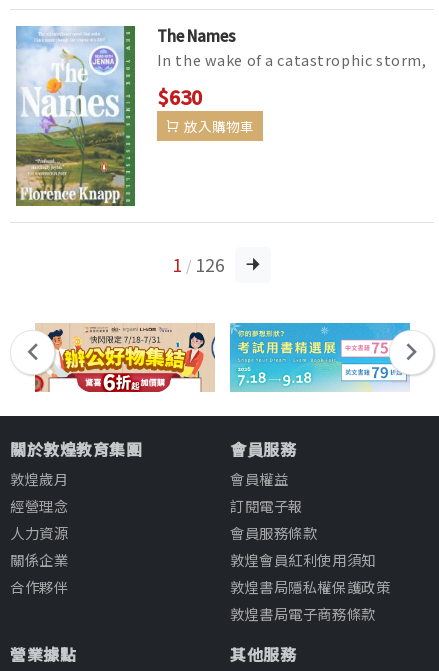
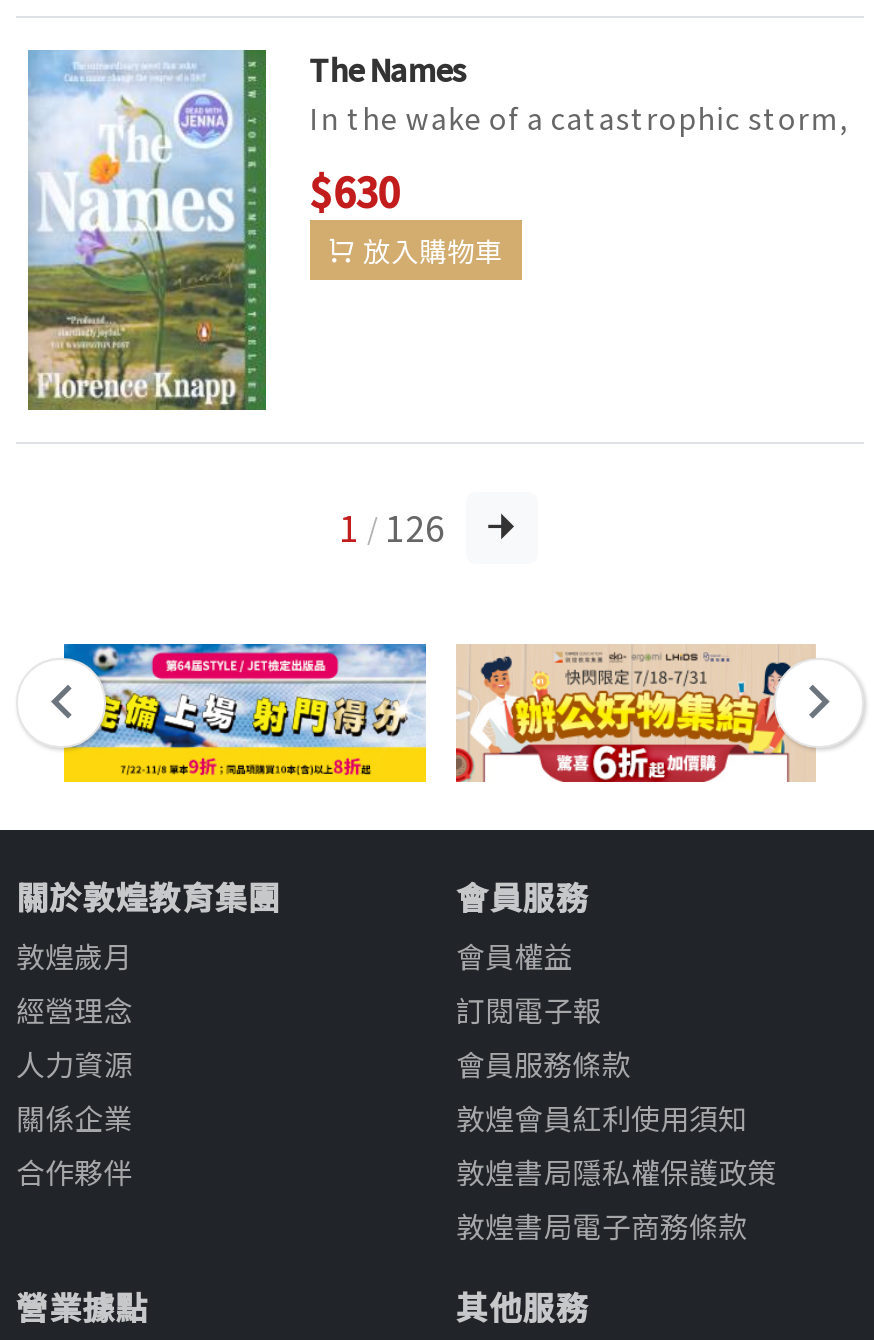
[34,323,215,393] [image] -> [62,642,428,784] [image]
[229,322,411,393] [image] -> [454,644,816,784] [image]

